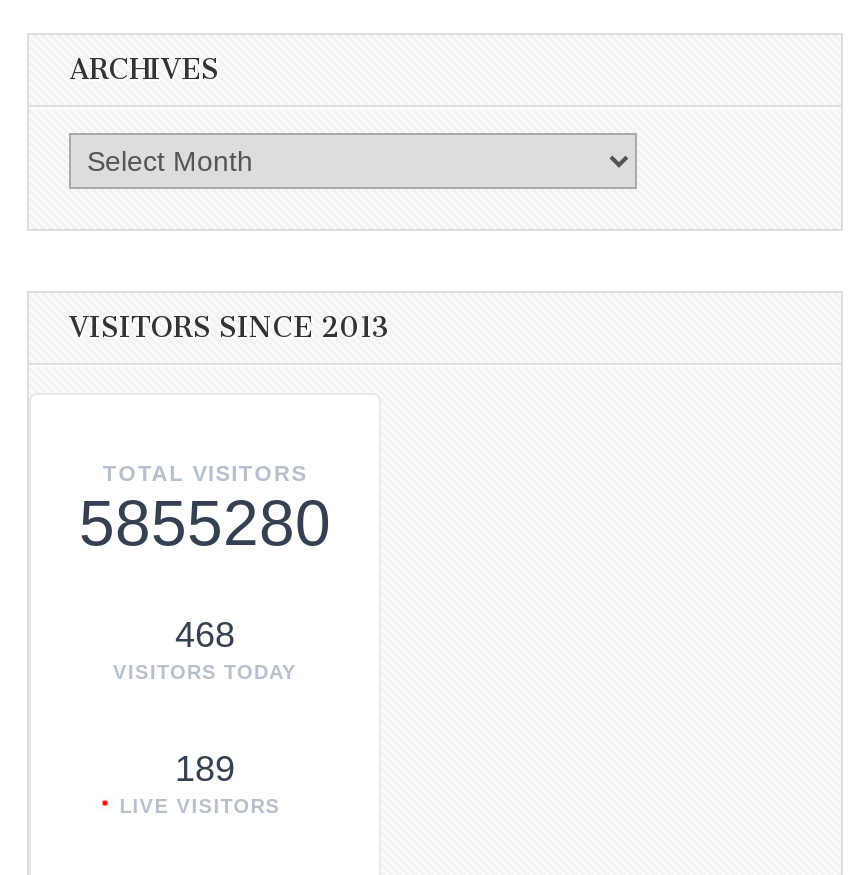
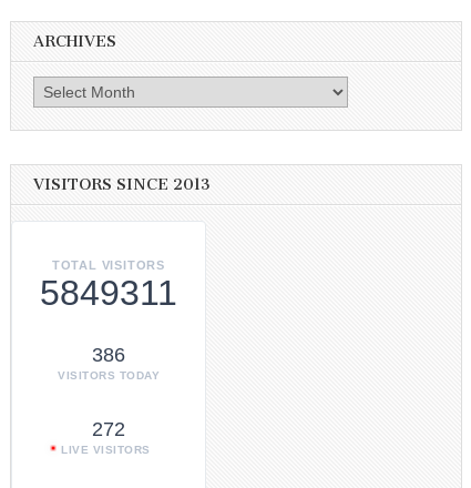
[79,486,331,558] 5855280 -> [40,273,177,312] 5849311
[175,614,235,654] 468 -> [92,343,125,366] 386
[175,748,235,788] 189 -> [92,418,125,440] 272

